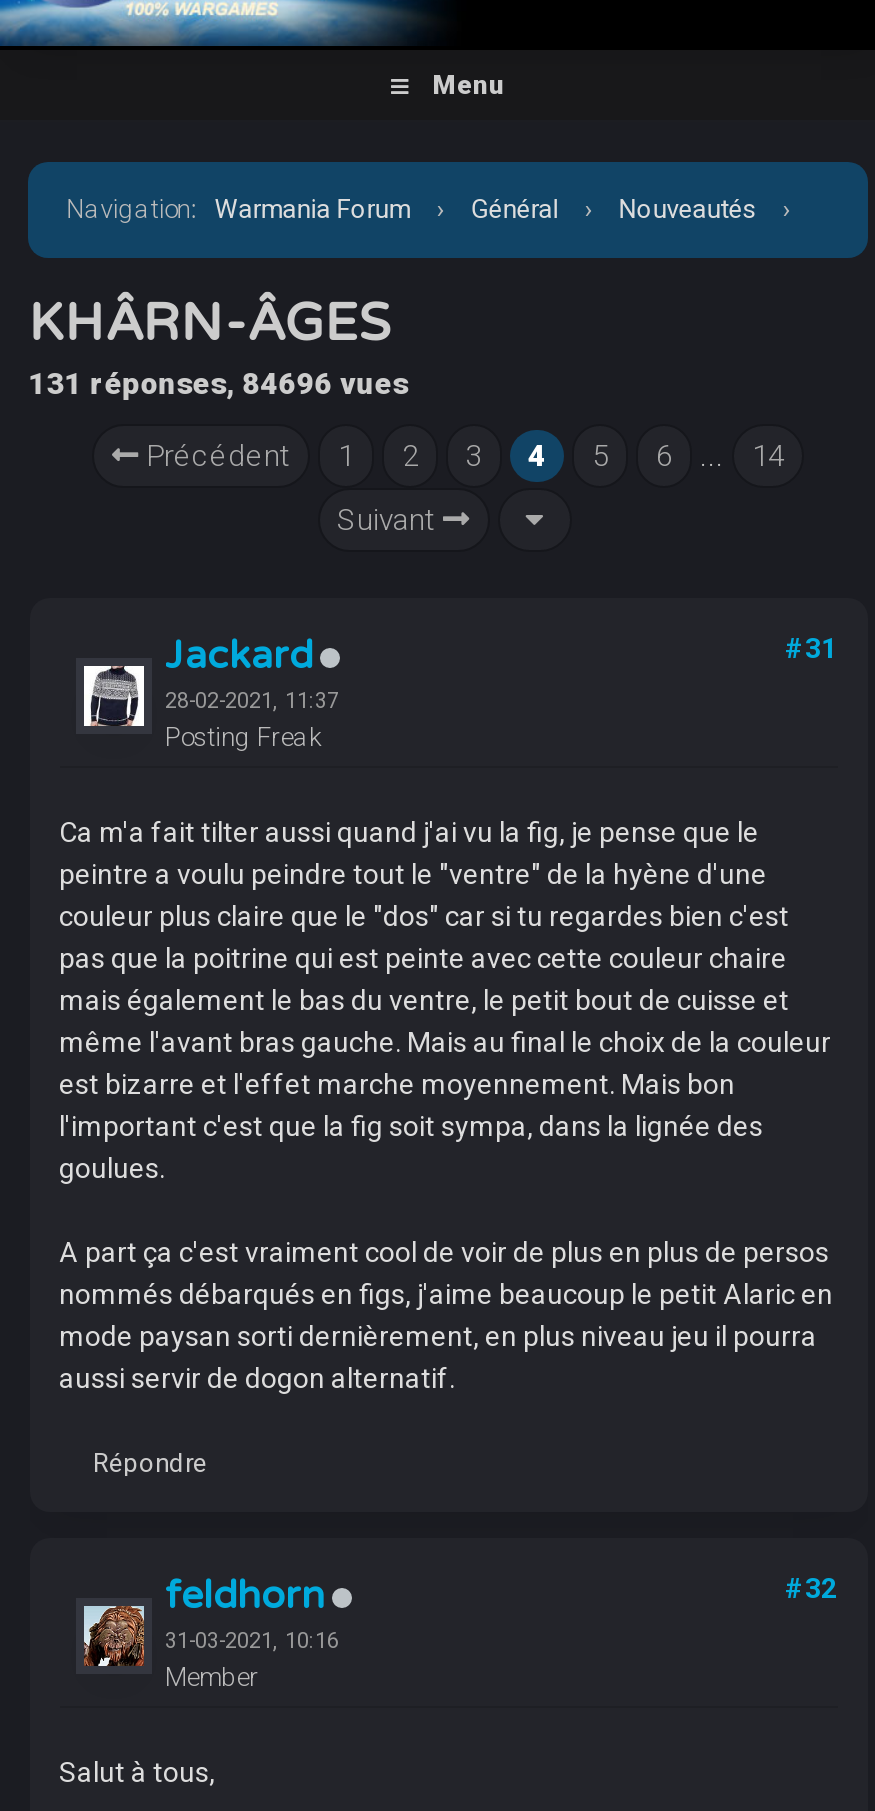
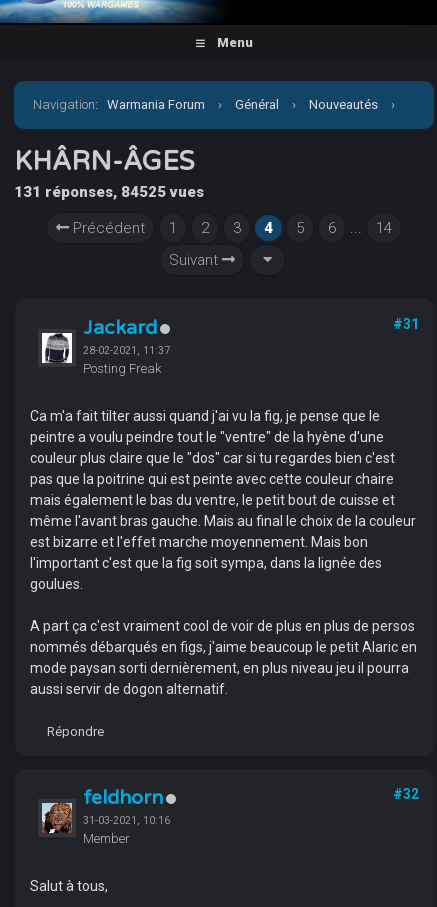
[29,366,409,402] 131 réponses, 84696 vues -> [14,183,204,201] 131 réponses, 84525 vues

